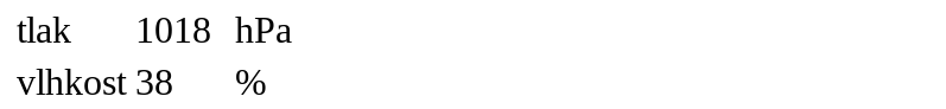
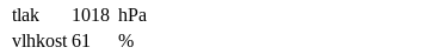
[17,61,173,101] vlhkost 38 -> [12,30,91,50] vlhkost 61

